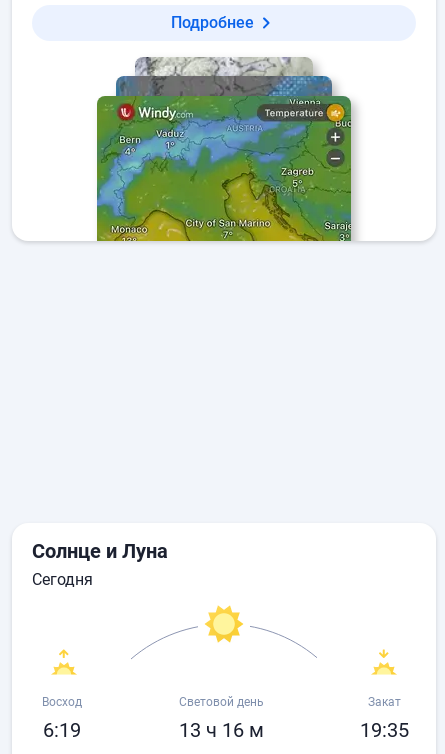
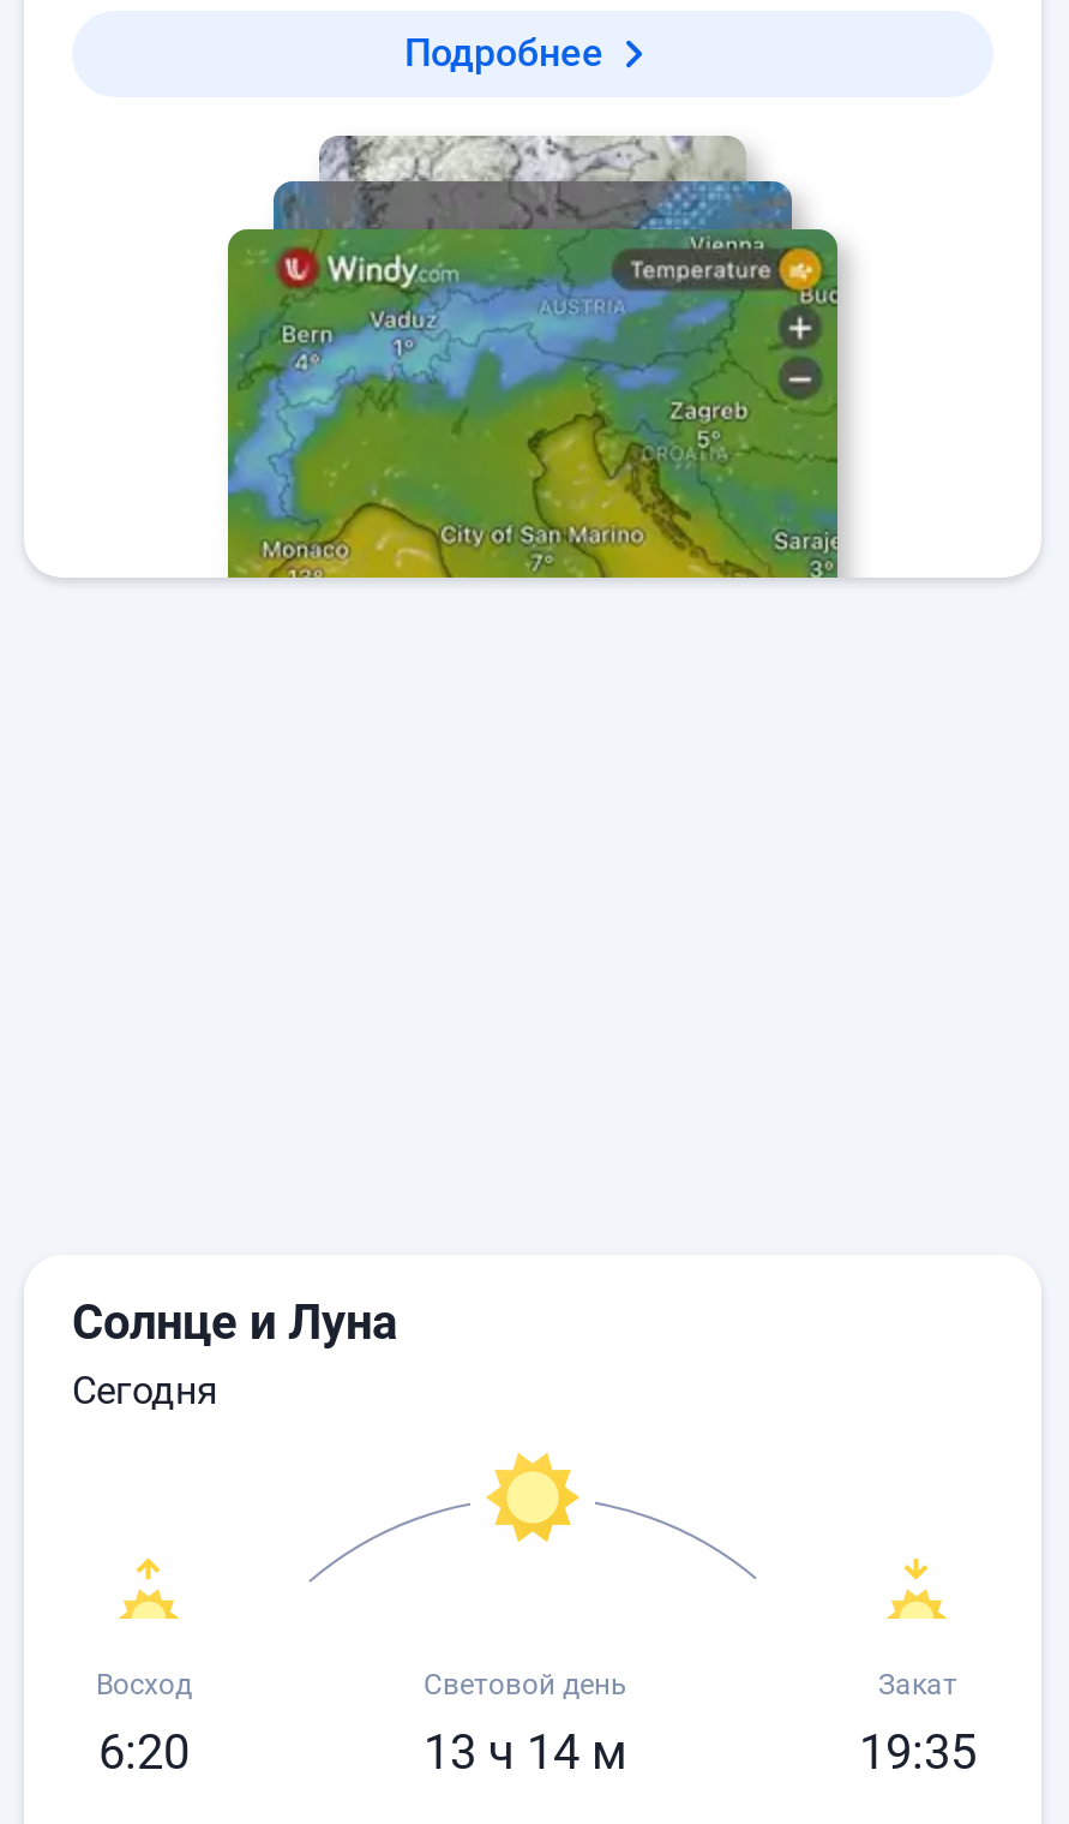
[43,718,81,742] 6:19 -> [98,1723,190,1781] 6:20
[178,718,263,742] 13 ч 16 м -> [424,1723,627,1781] 13 ч 14 м

